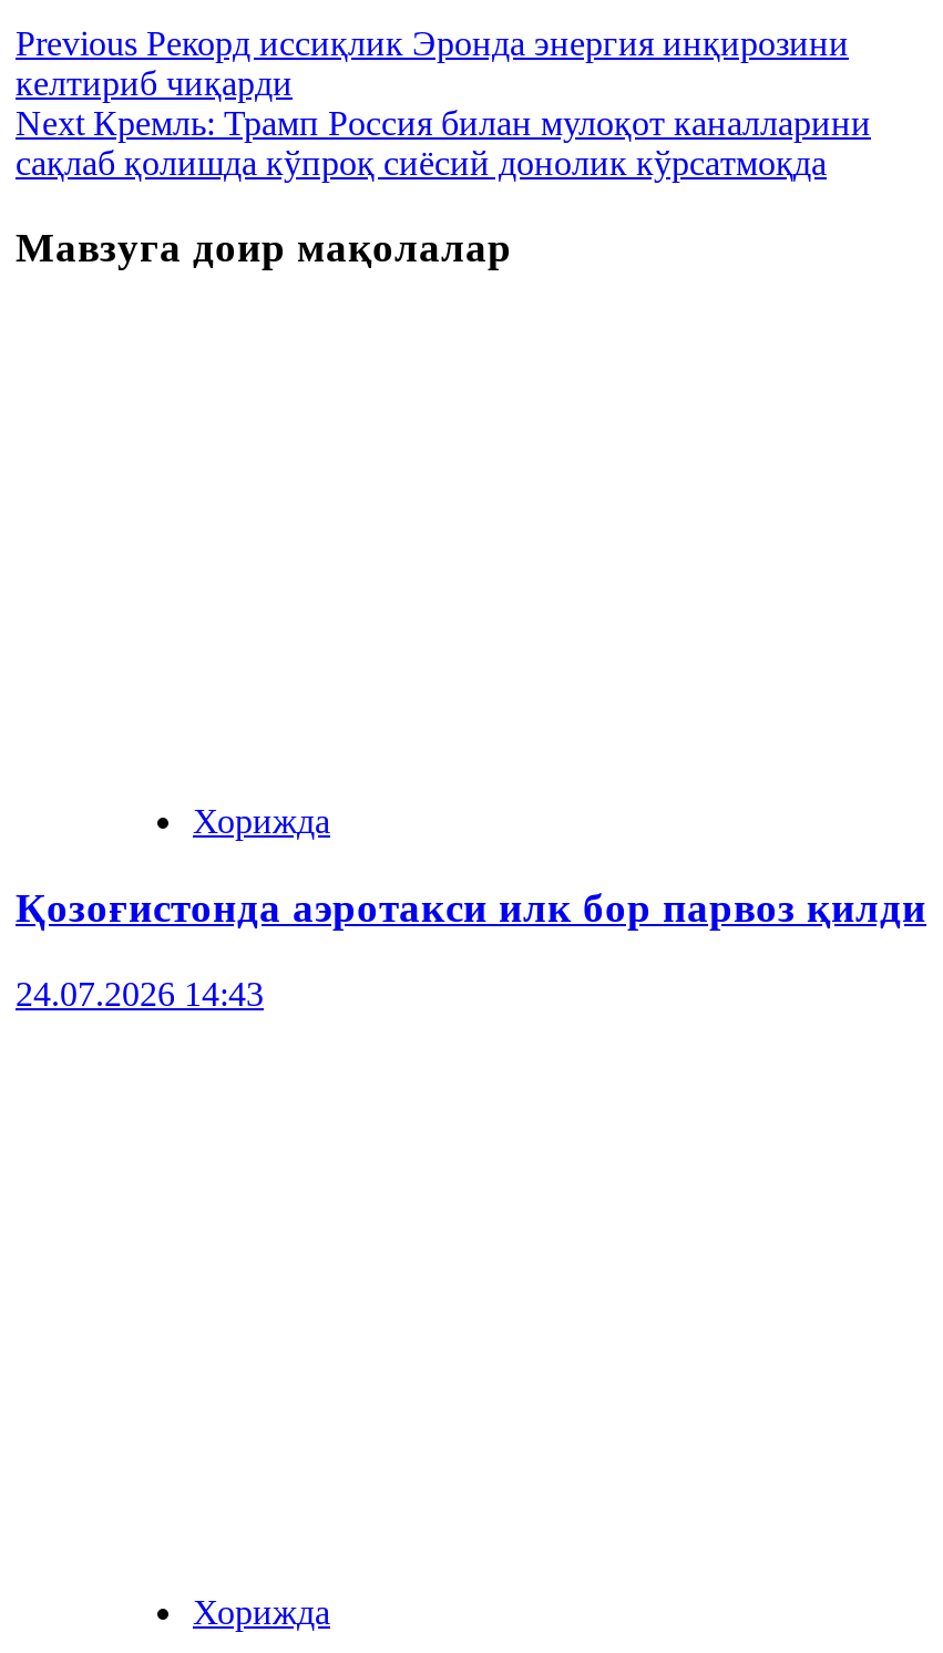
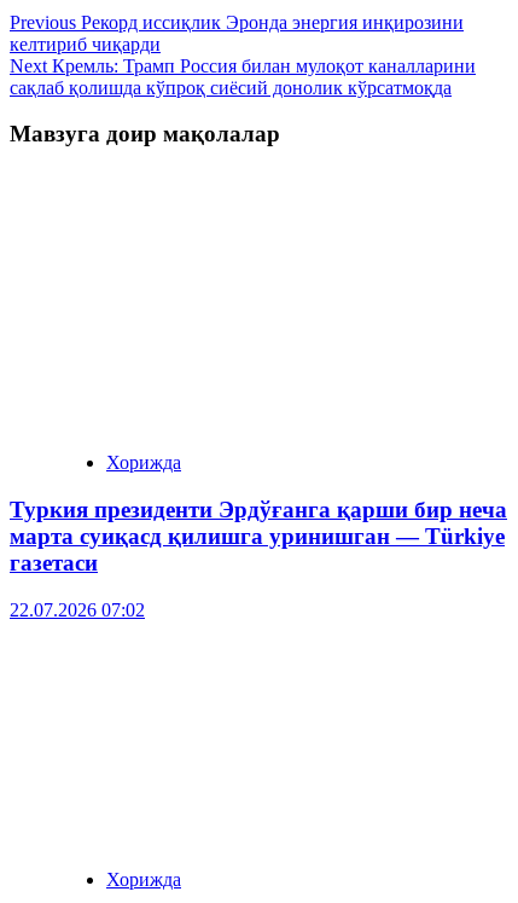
[16,884,926,930] Қозоғистонда аэротакси илк бор парвоз қилди -> [10,497,507,575] Туркия президенти Эрдўғанга қарши бир неча | марта суиқасд қилишга уринишган — Тürkiye | газетаси
[16,974,264,1012] 24.07.2026 14:43 -> [10,599,145,620] 22.07.2026 07:02

